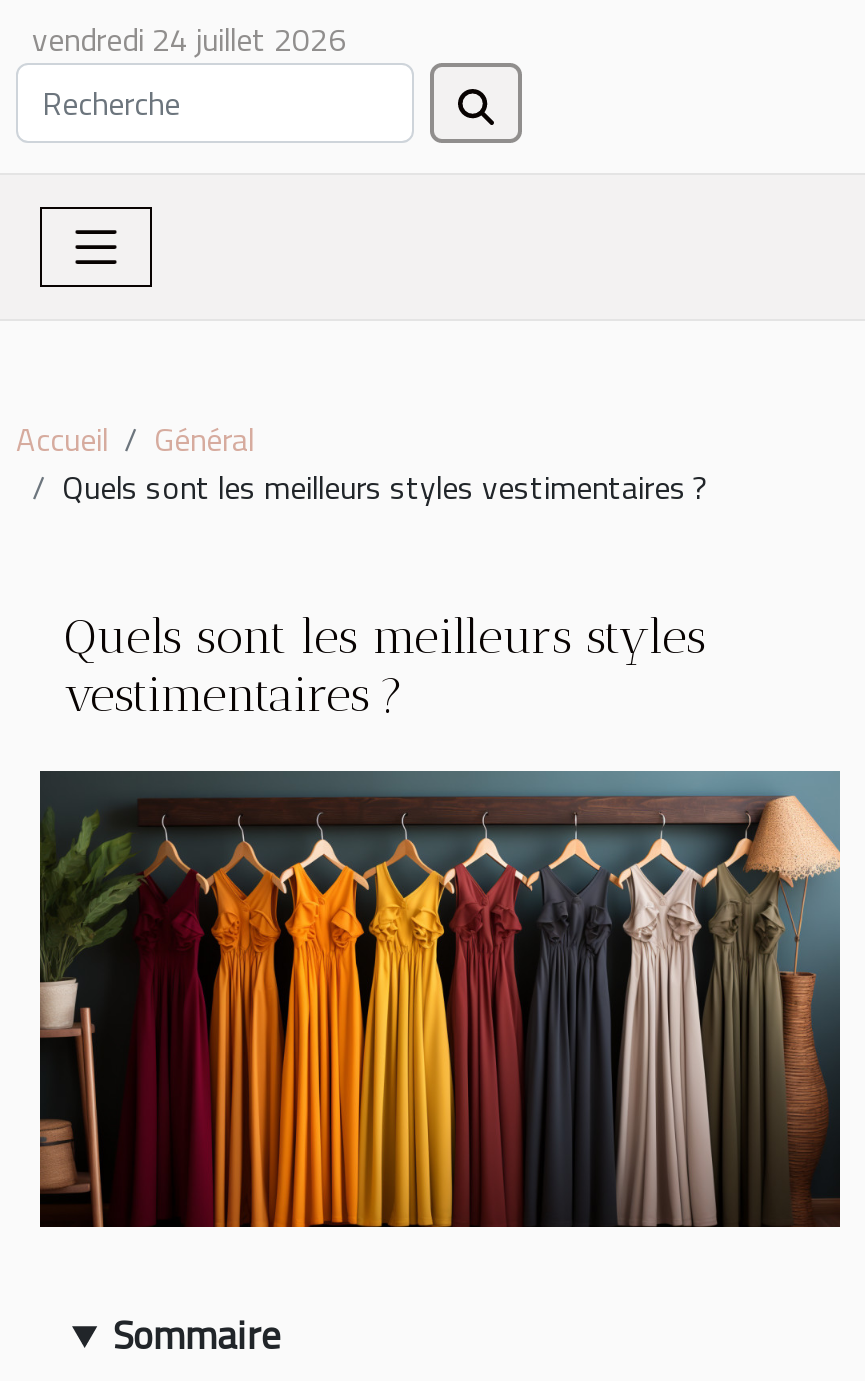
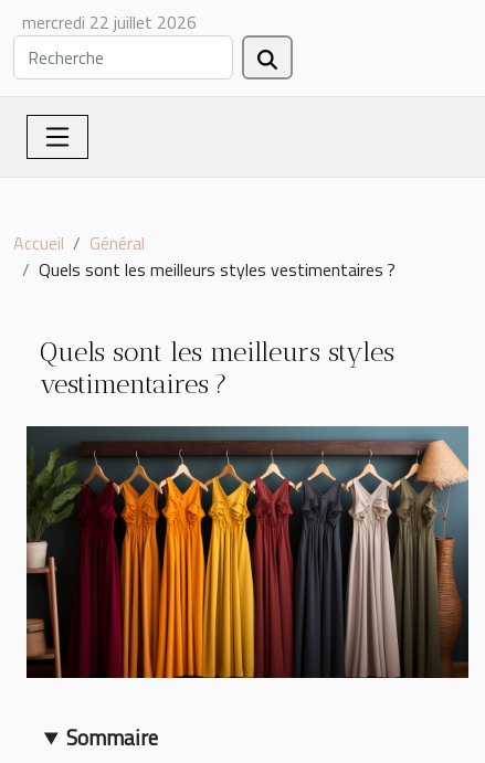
[32,15,346,63] vendredi 24 juillet 2026 -> [22,9,197,35] mercredi 22 juillet 2026

